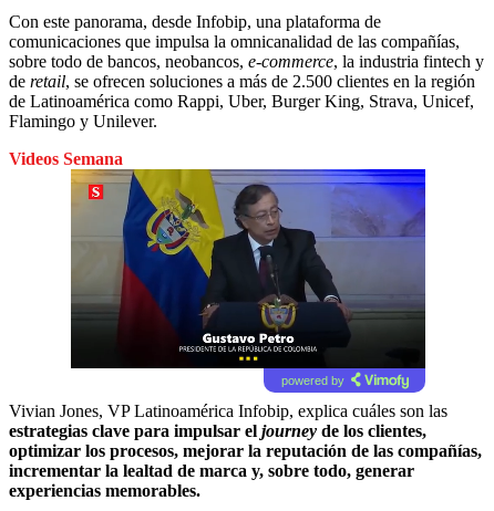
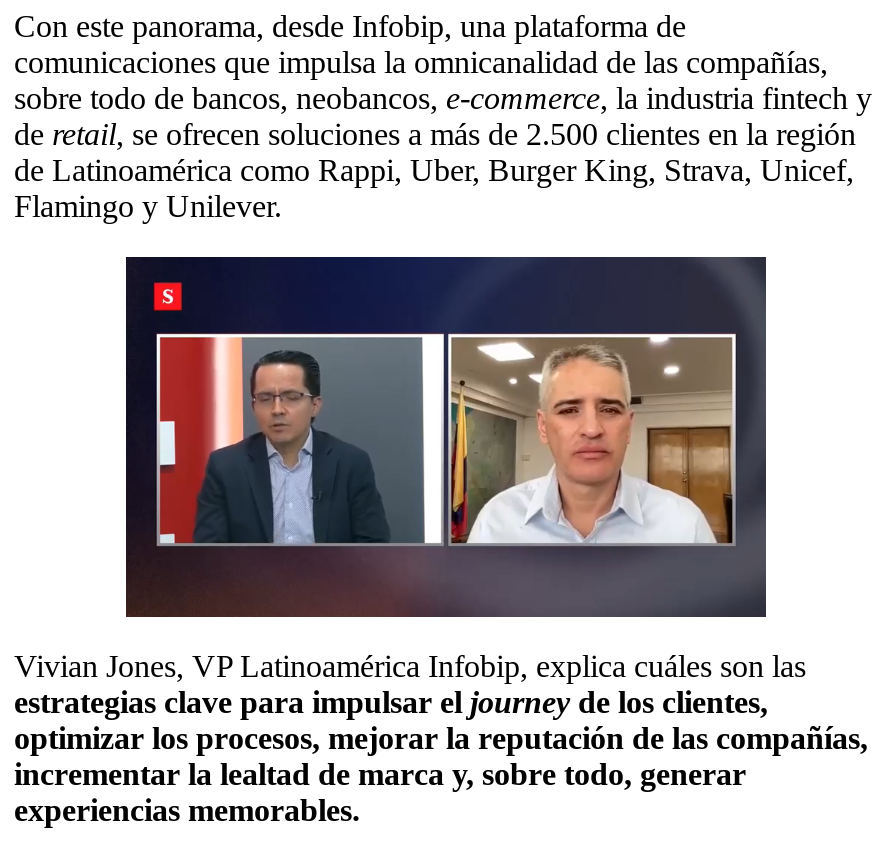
[9,149,123,168] Videos Semana -> none
[70,168,426,394] [image] -> [124,255,768,633] [image]
[281,374,344,387] powered by -> none

